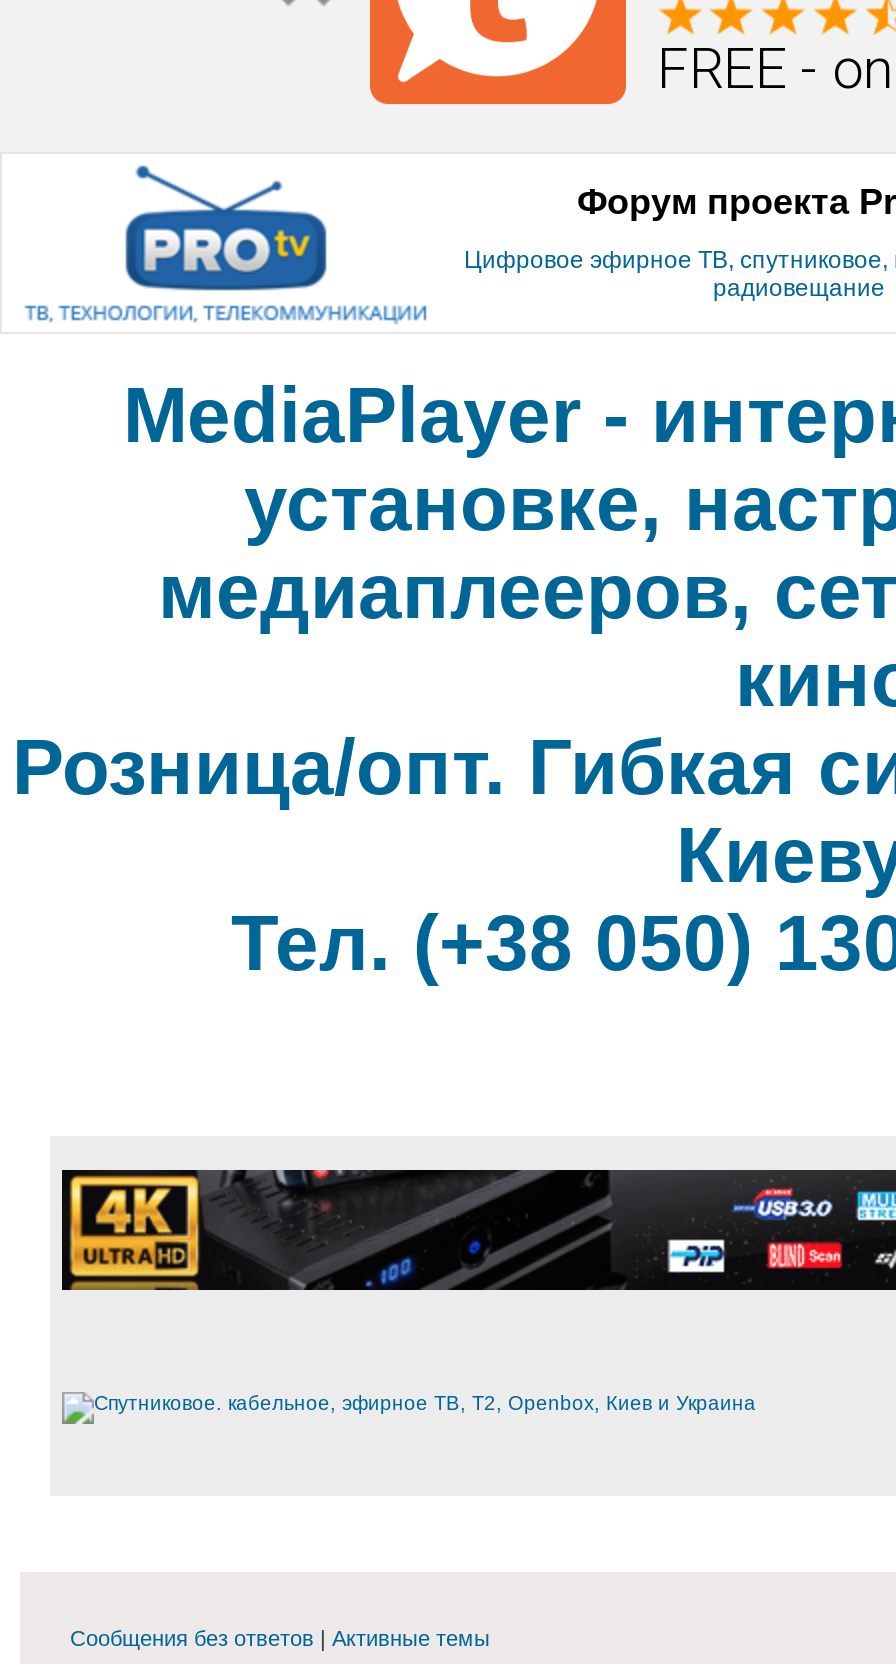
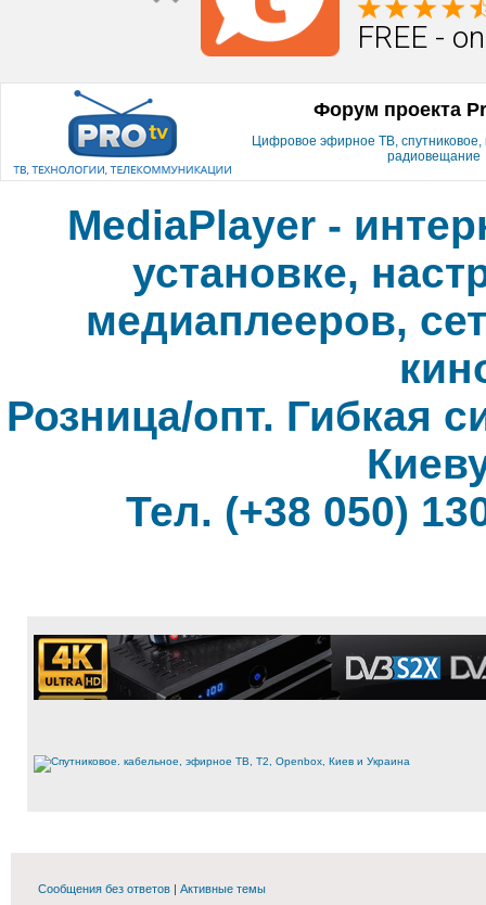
[638,1186,890,1274] [image] -> [345,645,483,690] [image]

